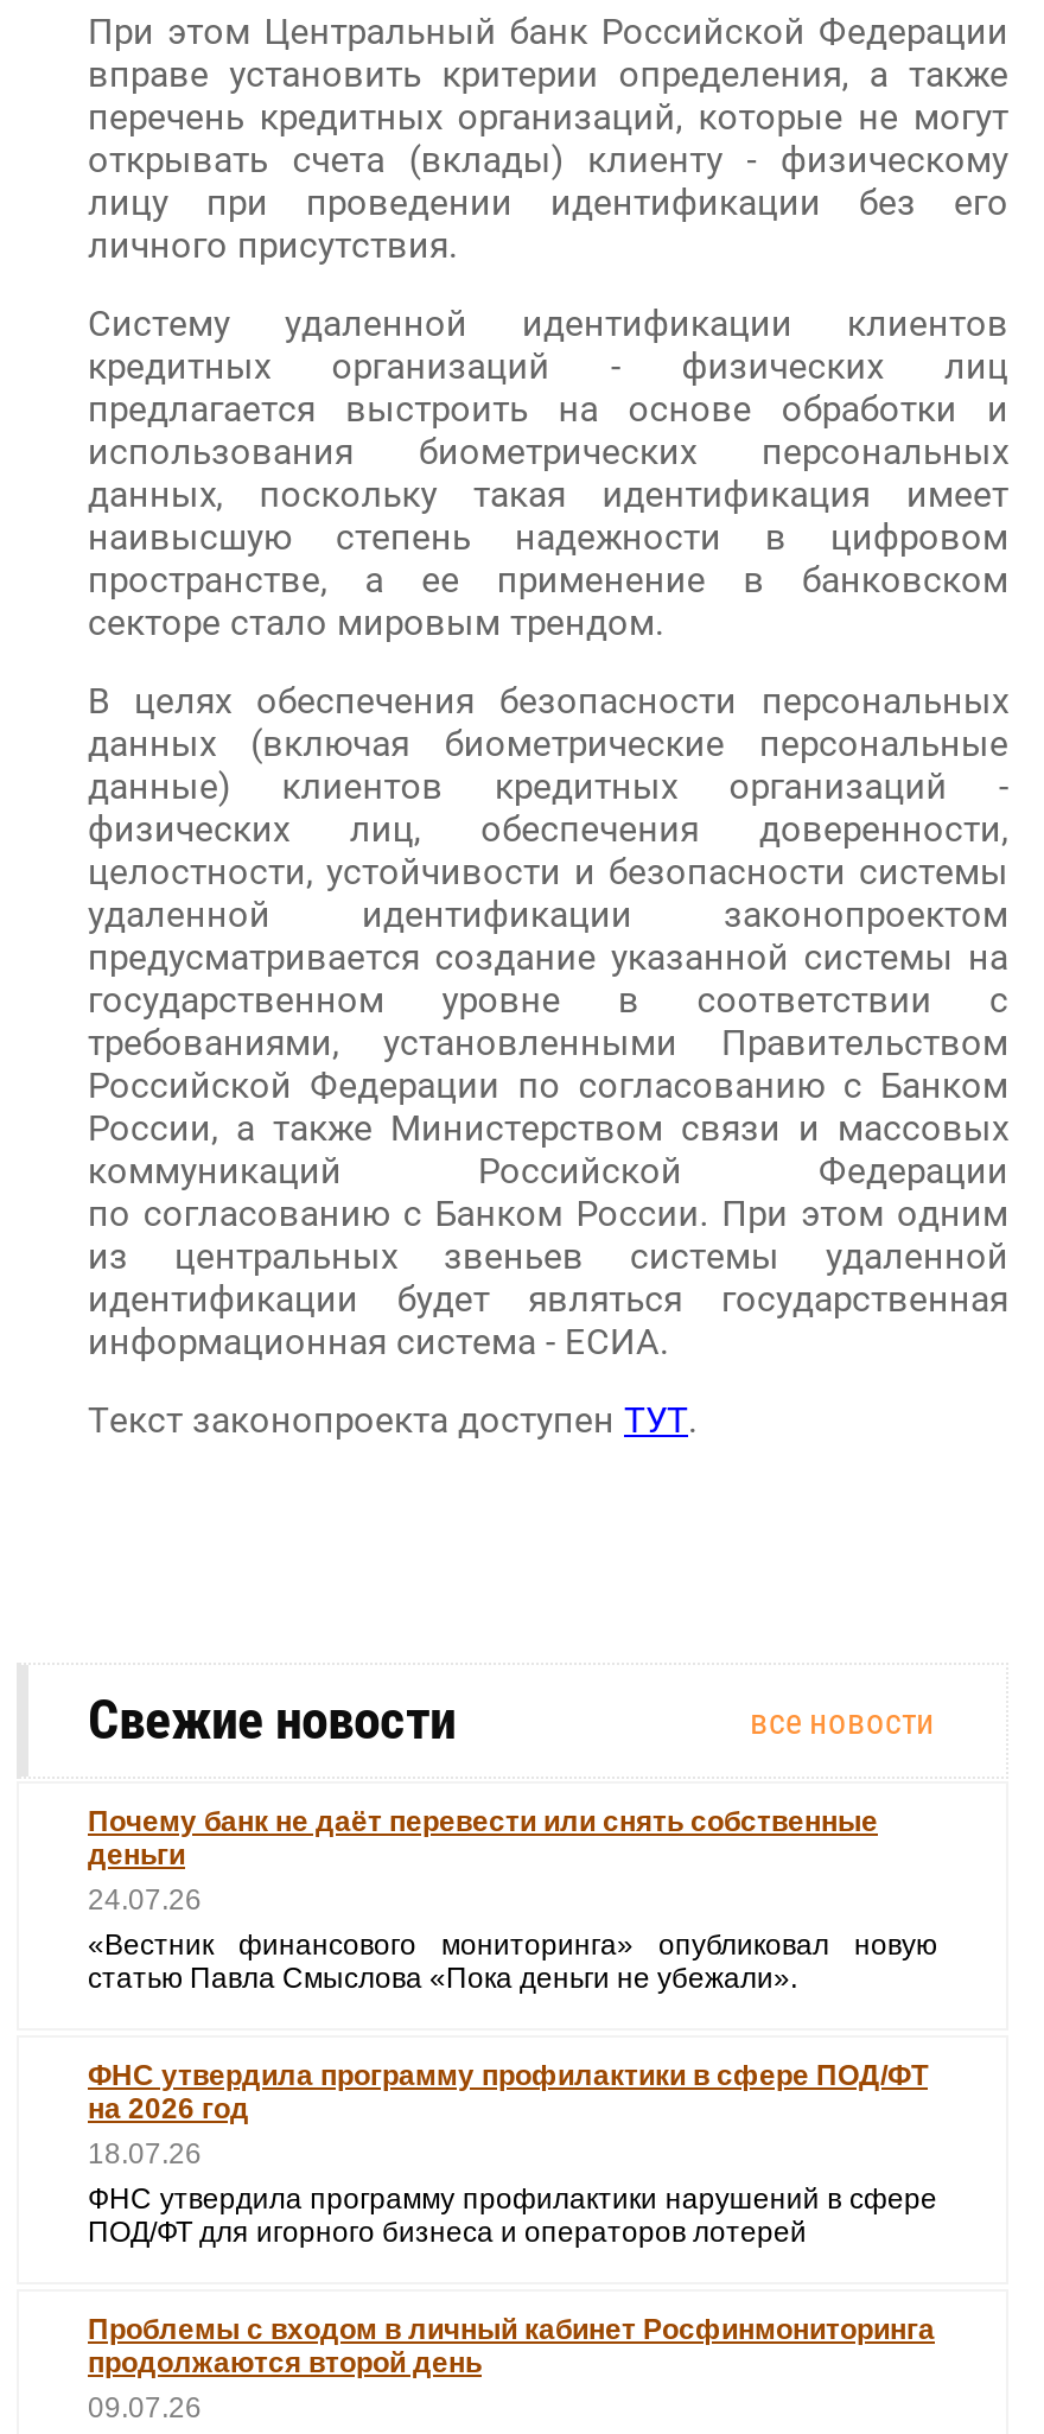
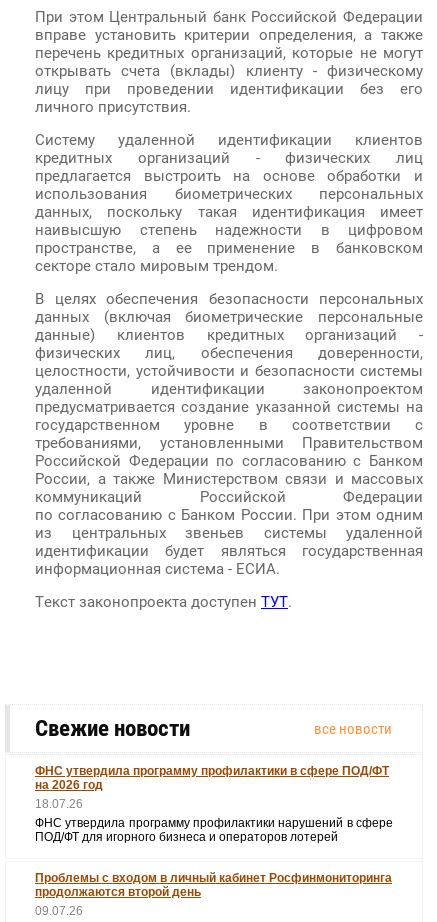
[88,1806,937,1996] Почему банк не даёт перевести или снять собственные | деньги | 24.07.26 | «Вестник финансового мониторинга» опубликовал новую | статью Павла Смыслова «Пока деньги не убежали». -> none

